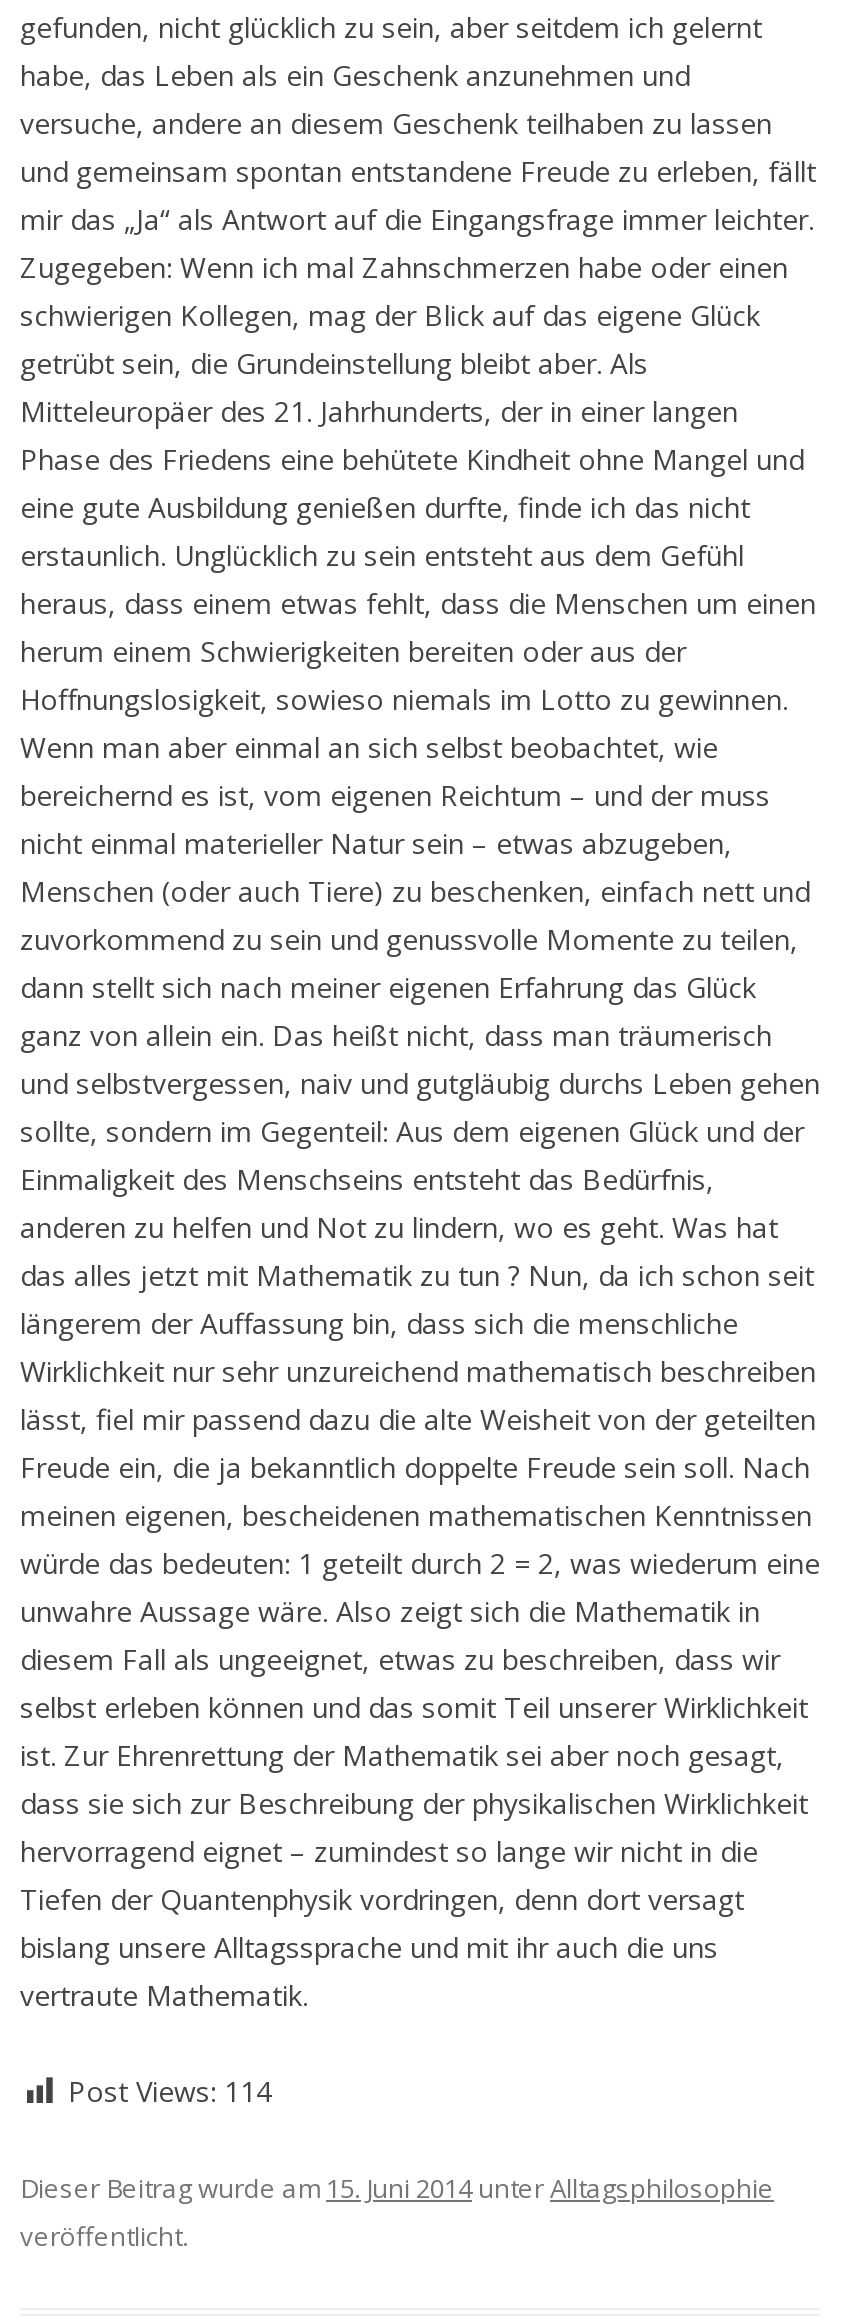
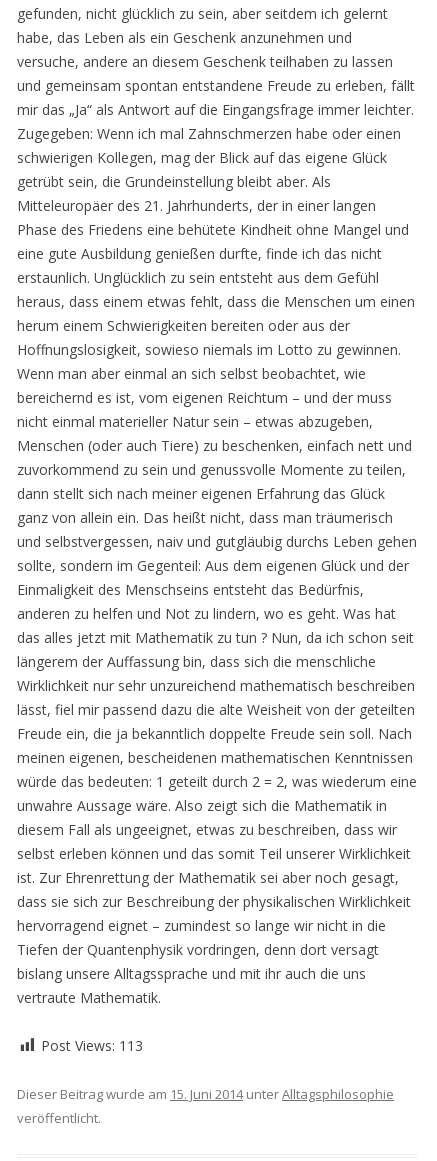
[68,2072,272,2110] Post Views: 114 -> [41,1036,143,1055] Post Views: 113

